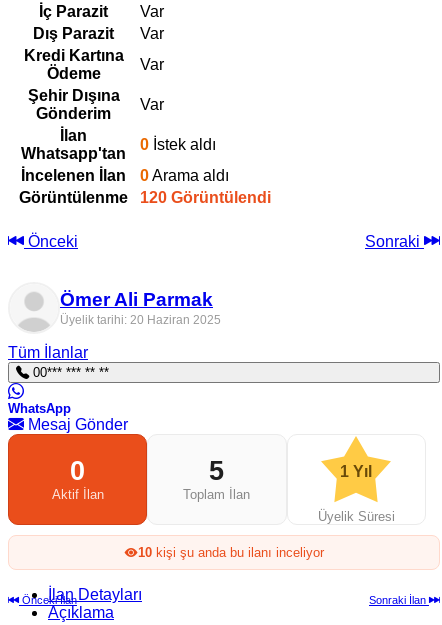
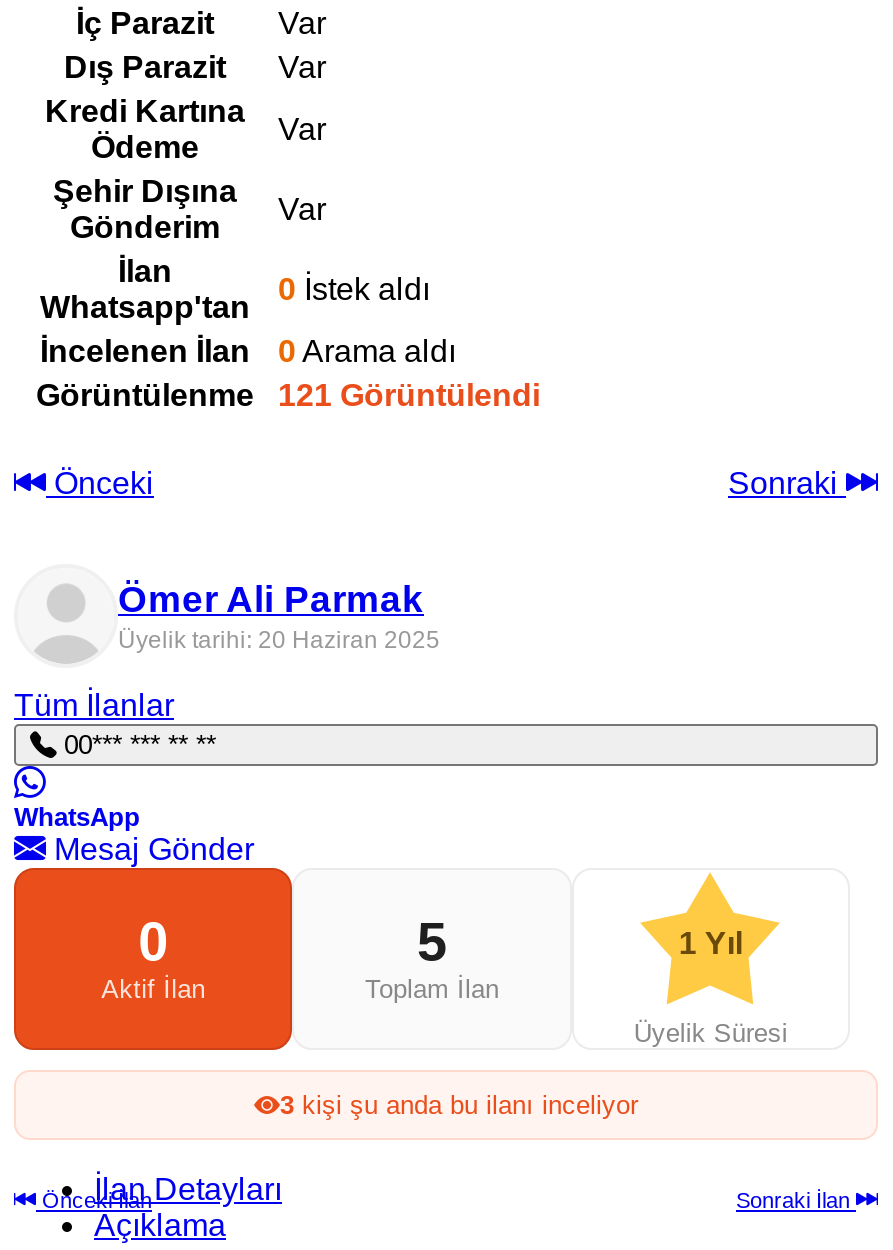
[140,189,271,206] 120 Görüntülendi -> [278,378,540,412] 121 Görüntülendi
[137,545,323,560] 10 kişi şu anda bu ilanı inceliyor -> [280,1090,638,1120] 3 kişi şu anda bu ilanı inceliyor

